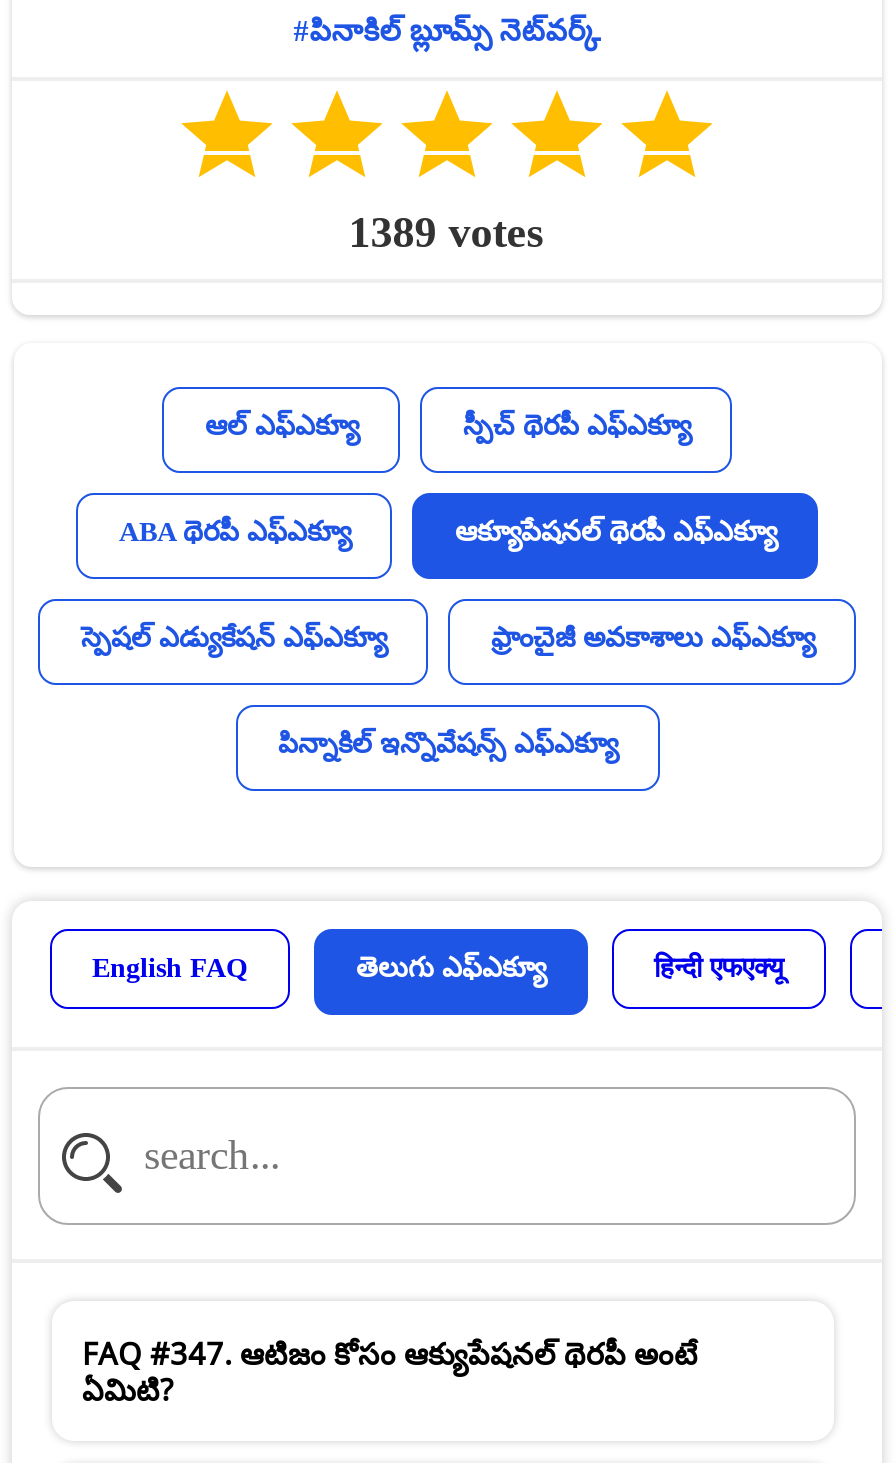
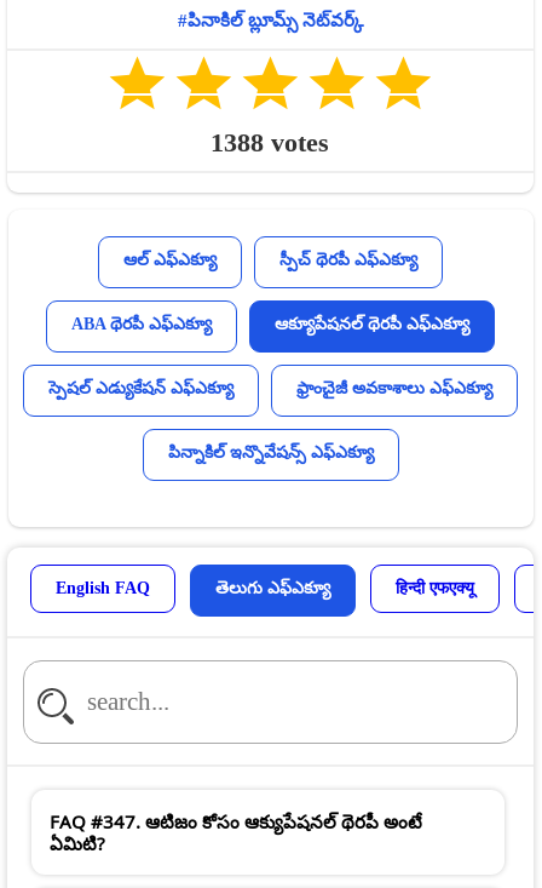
[349,207,545,257] 1389 votes -> [211,127,329,157] 1388 votes

